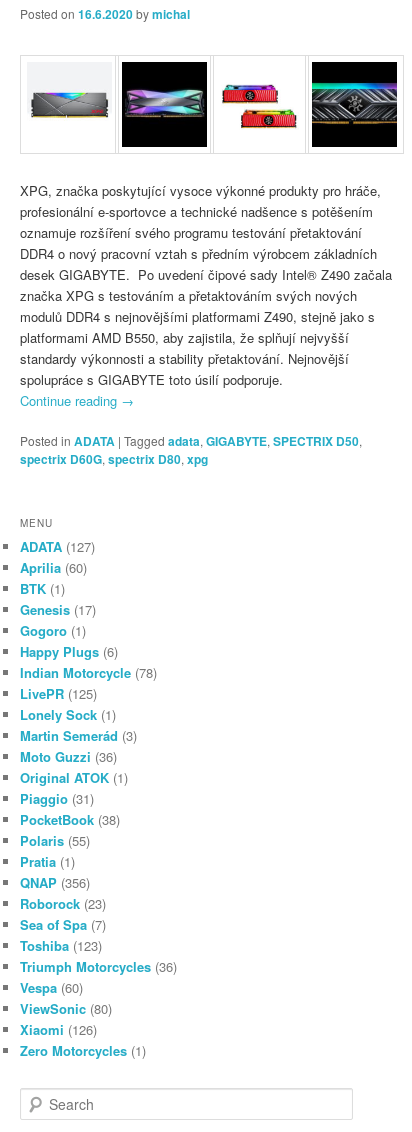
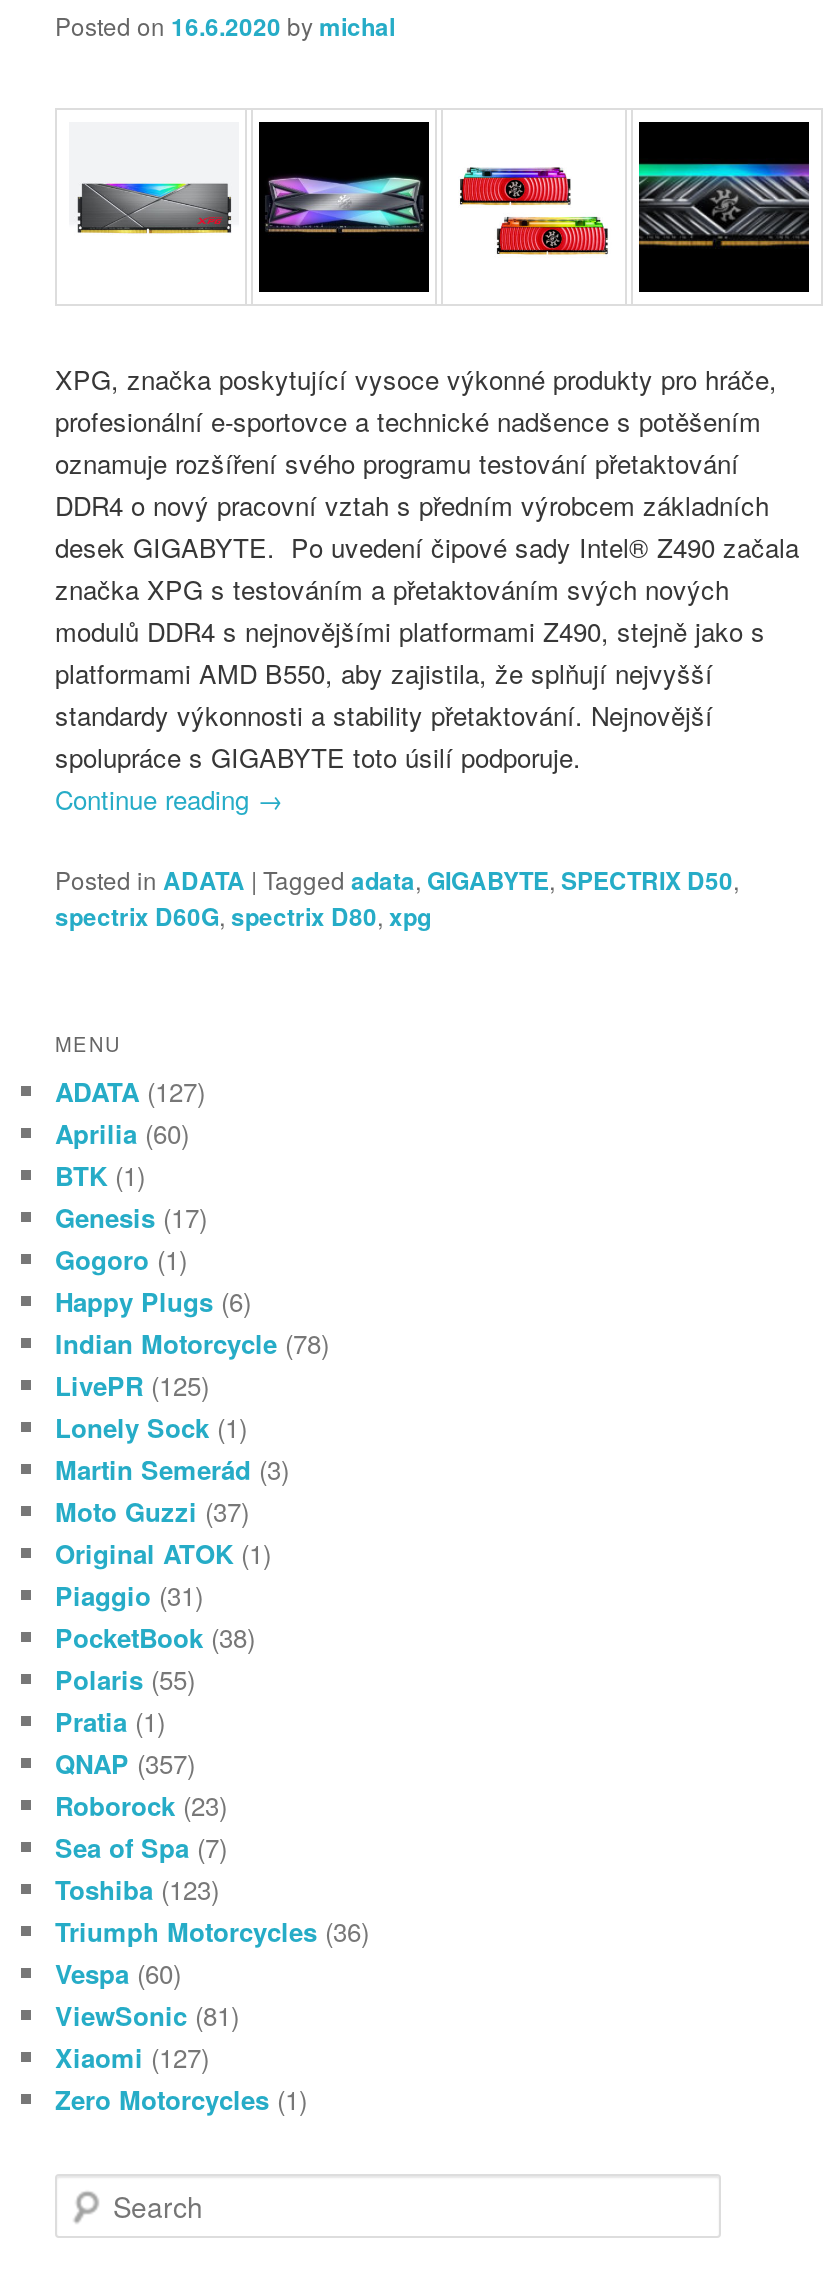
[20,747,117,766] Moto Guzzi (36) -> [55,1492,249,1530] Moto Guzzi (37)
[20,873,90,892] QNAP (356) -> [55,1744,195,1782] QNAP (357)
[20,999,112,1018] ViewSonic (80) -> [55,1996,239,2034] ViewSonic (81)
[20,1020,97,1039] Xiaomi (126) -> [55,2038,209,2076] Xiaomi (127)

